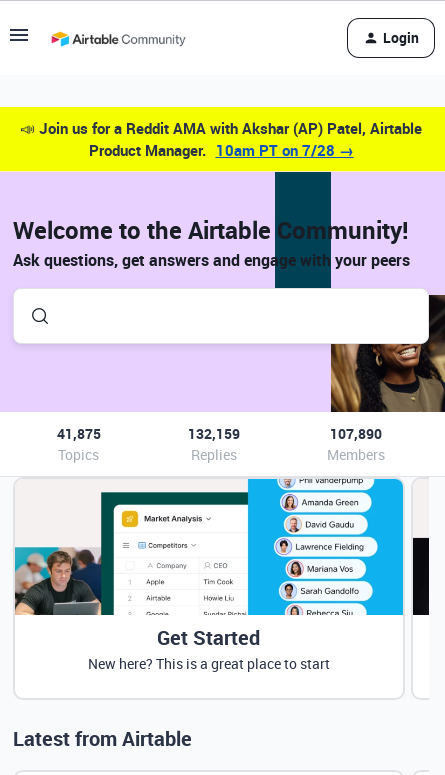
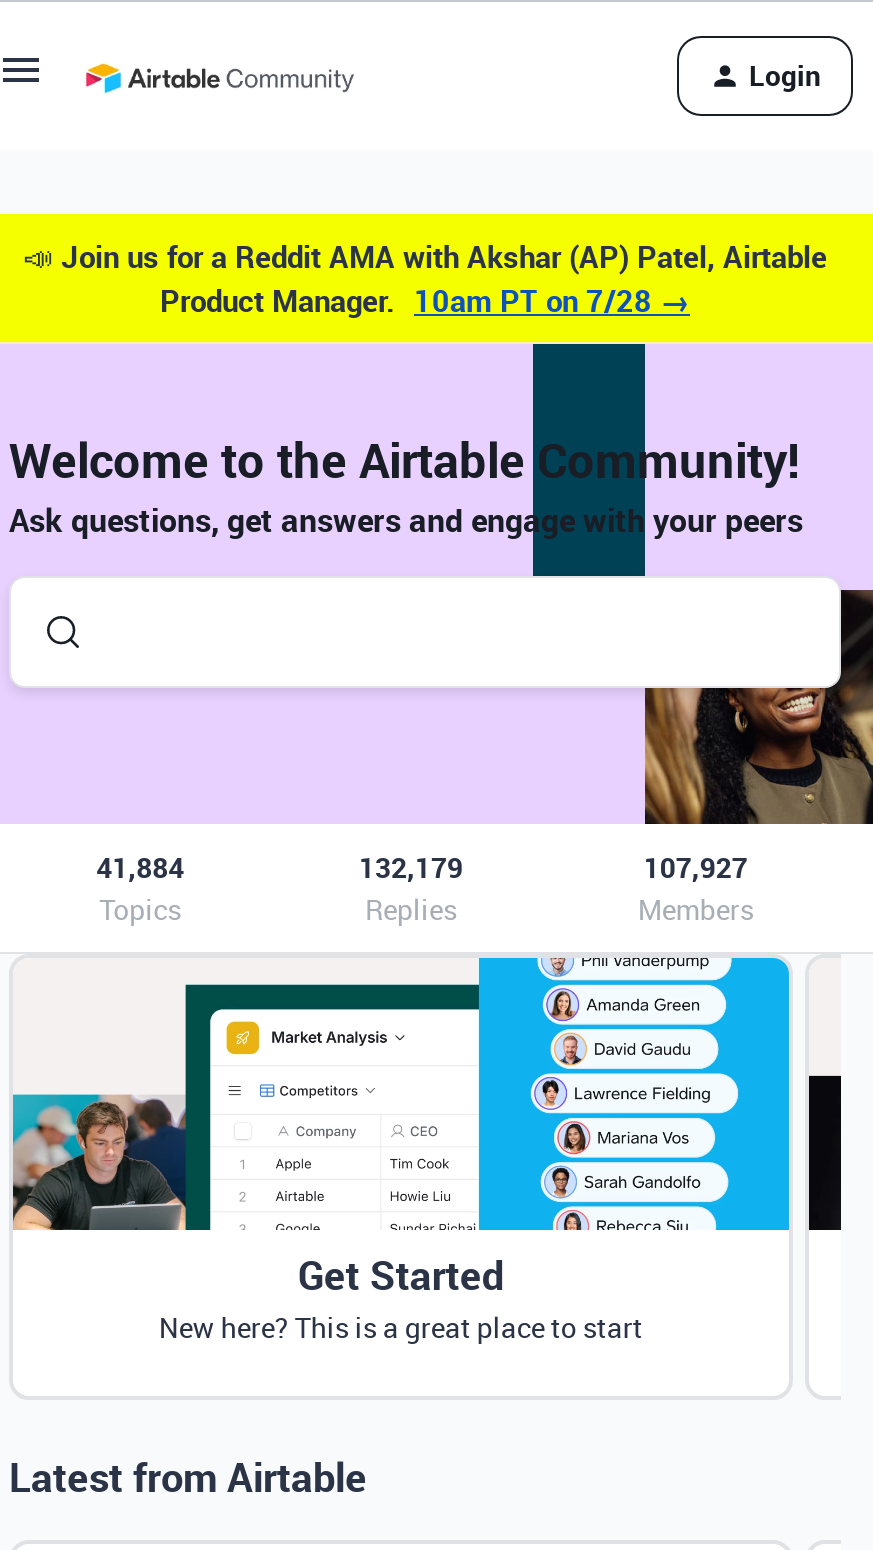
[57,424,101,443] 41,875 -> [96,848,184,886] 41,884
[188,424,240,443] 132,159 -> [359,848,463,886] 132,179
[330,424,382,443] 107,890 -> [644,848,748,886] 107,927

